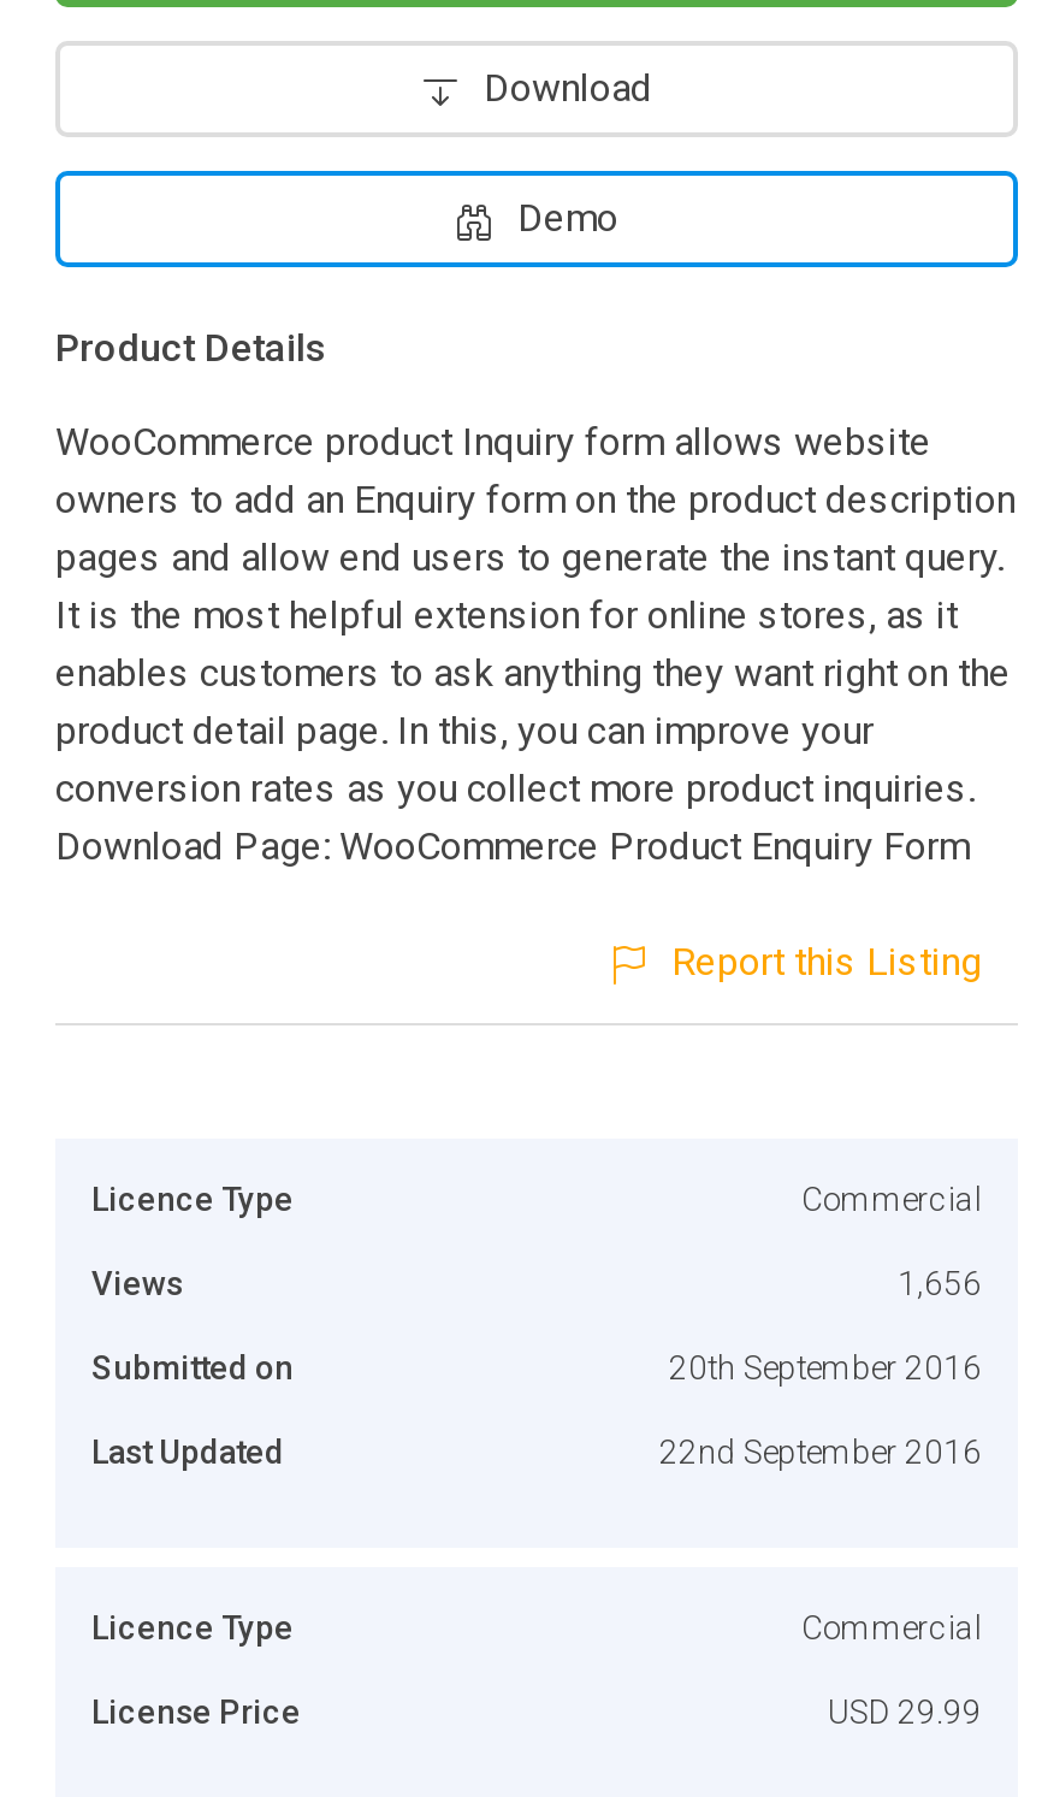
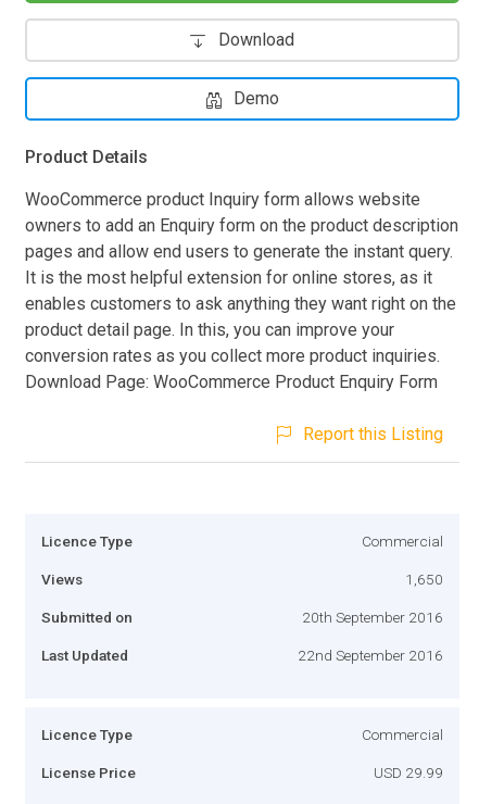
[898,1263,982,1302] 1,656 -> [405,570,443,588] 1,650

